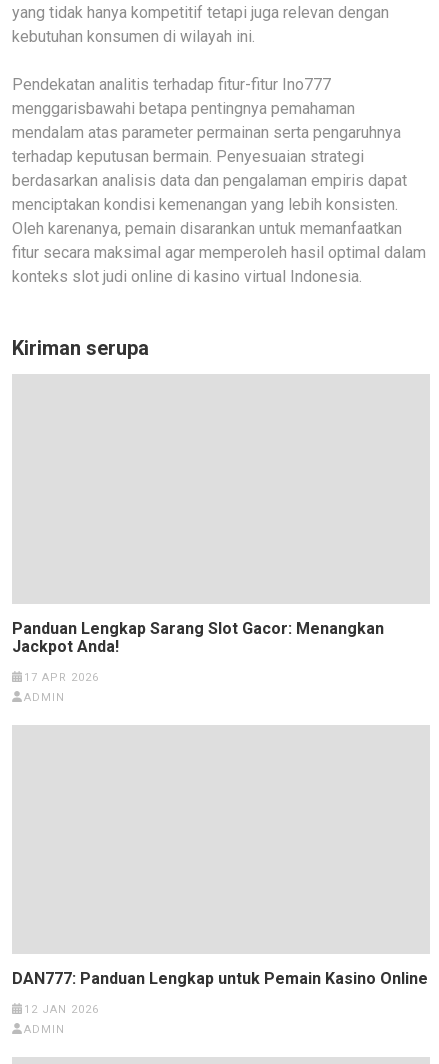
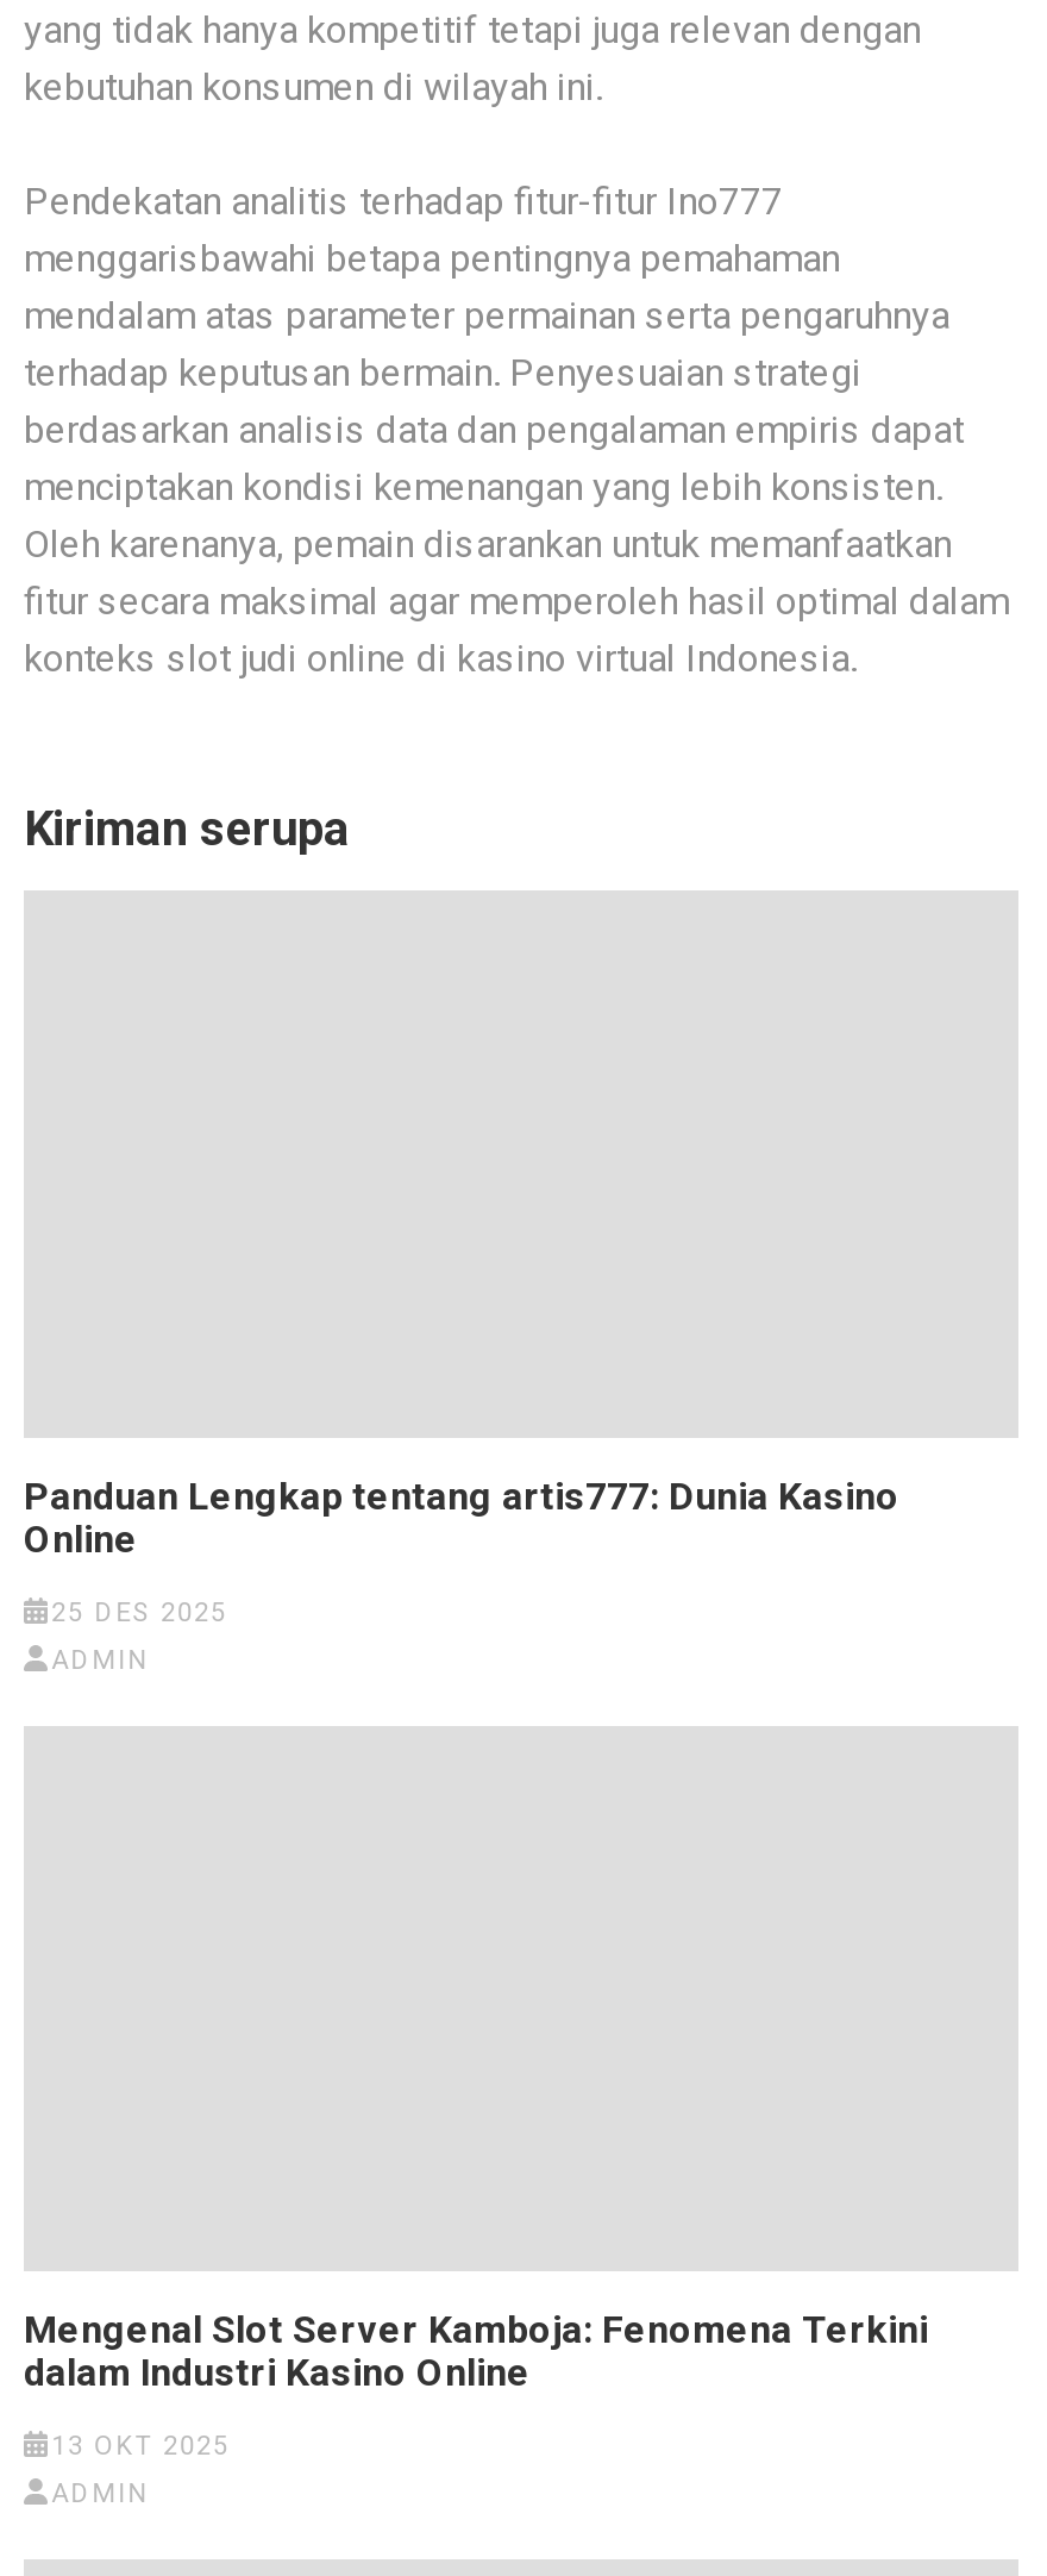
[12,618,384,655] Panduan Lengkap Sarang Slot Gacor: Menangkan | Jackpot Anda! -> [24,1473,899,1561] Panduan Lengkap tentang artis777: Dunia Kasino | Online
[24,670,99,683] 17 APR 2026 -> [51,1596,227,1627] 25 DES 2025
[12,969,428,988] DAN777: Panduan Lengkap untuk Pemain Kasino Online -> [24,2307,928,2395] Mengenal Slot Server Kamboja: Fenomena Terkini | dalam Industri Kasino Online
[24,1003,99,1016] 12 JAN 2026 -> [51,2431,230,2462] 13 OKT 2025

